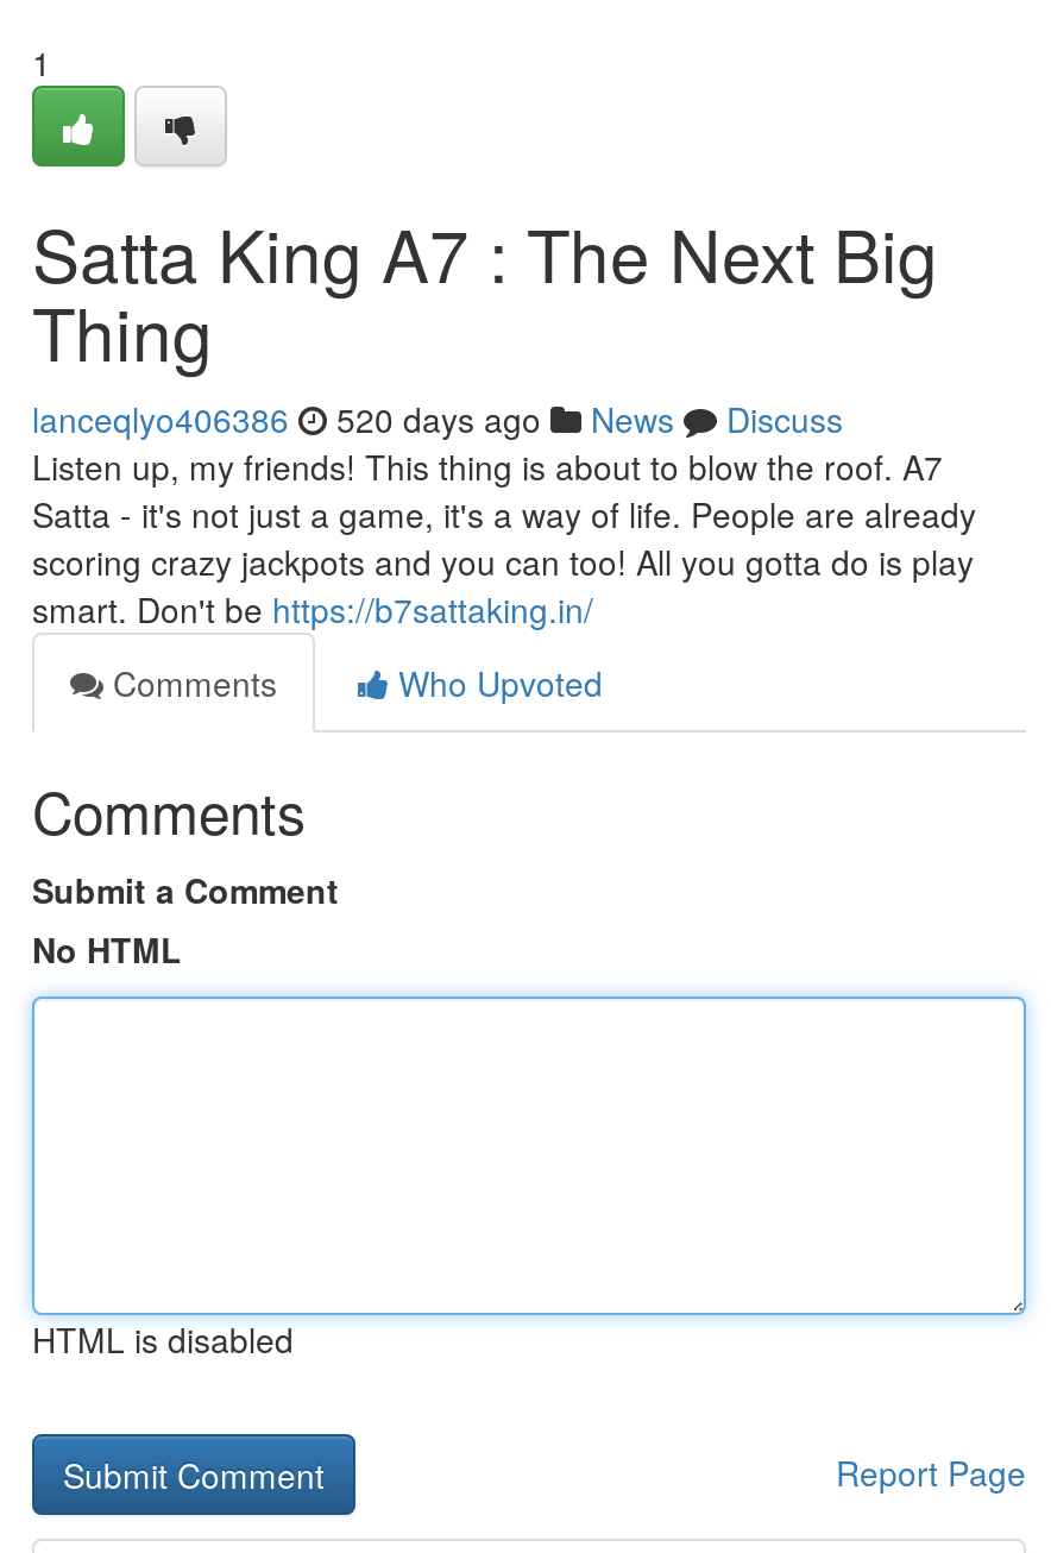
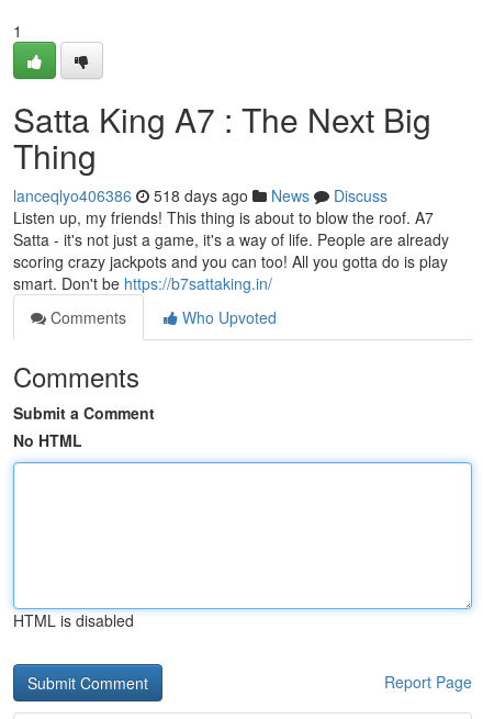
[32,395,843,442] lanceqlyo406386 520 days ago News Discuss -> [13,184,387,206] lanceqlyo406386 518 days ago News Discuss

